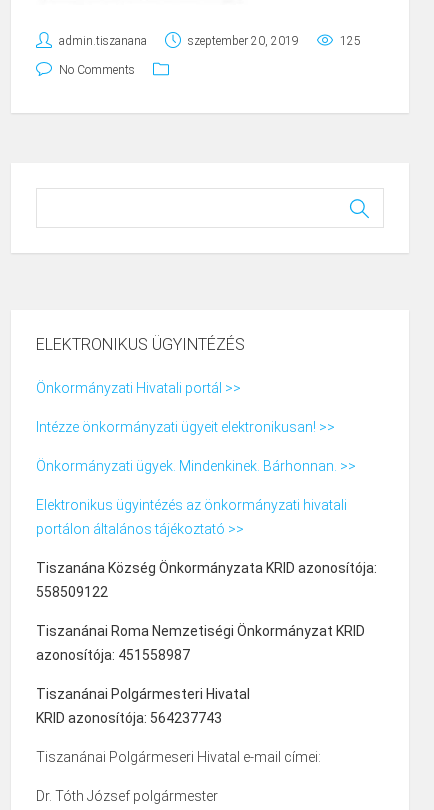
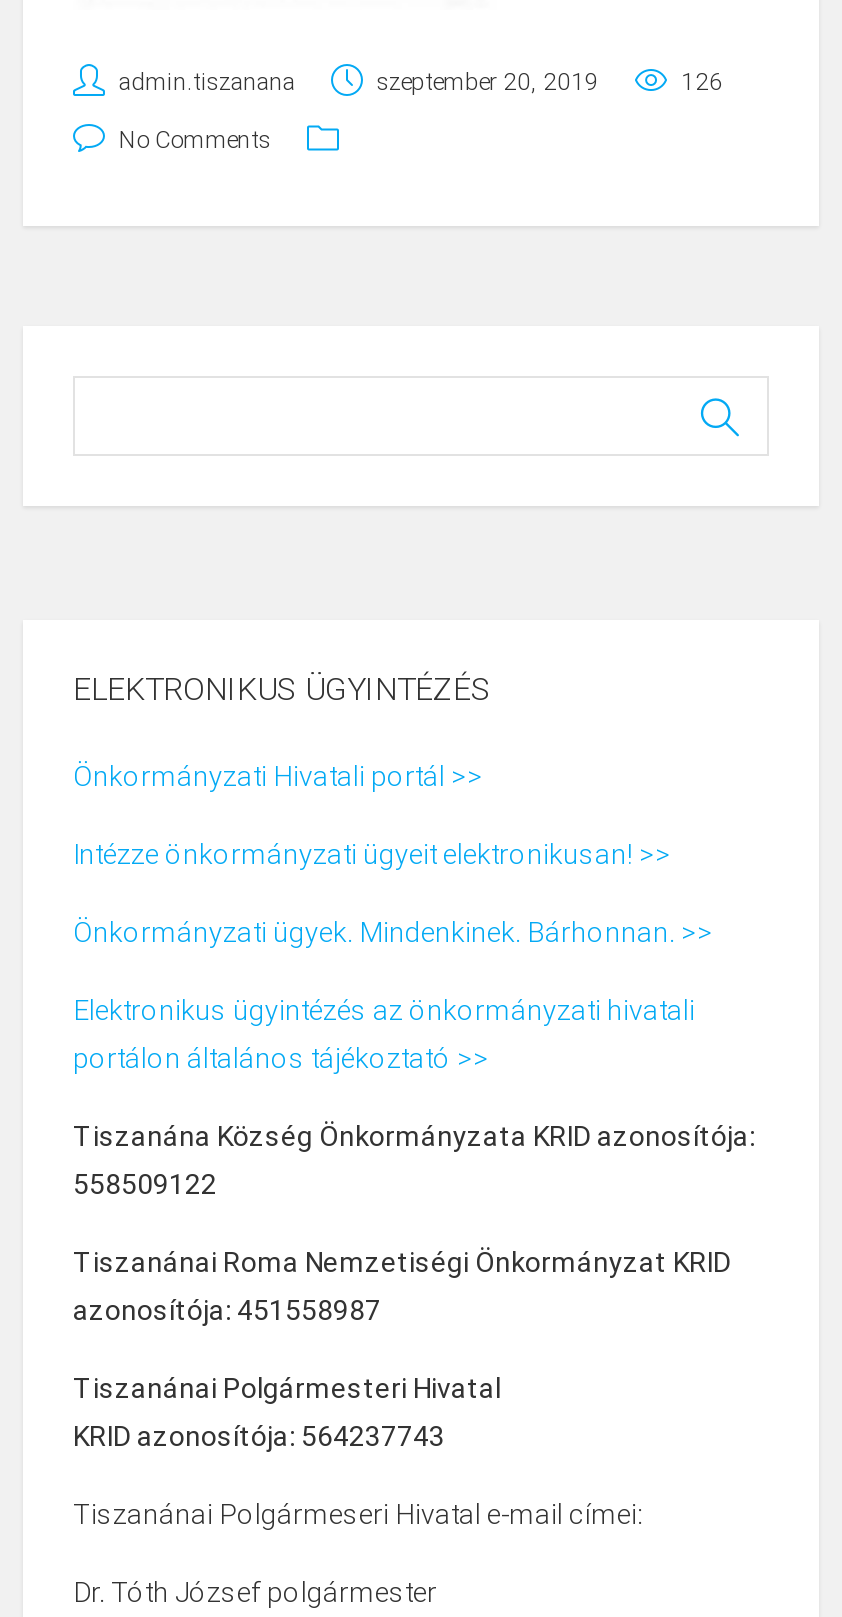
[340,34,361,48] 125 -> [681,68,723,96] 126

